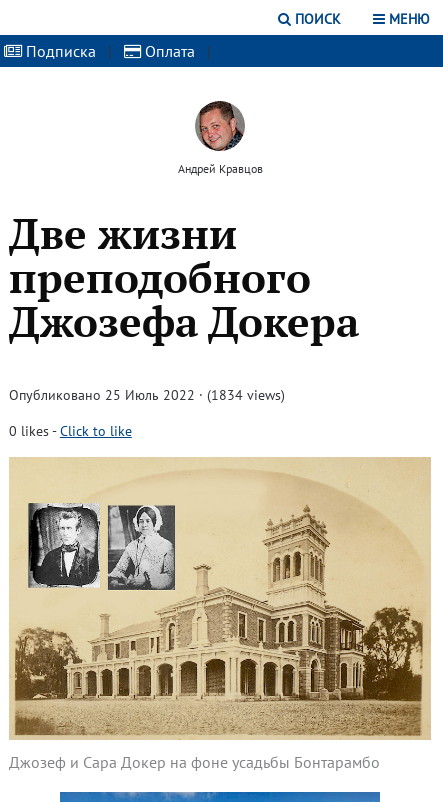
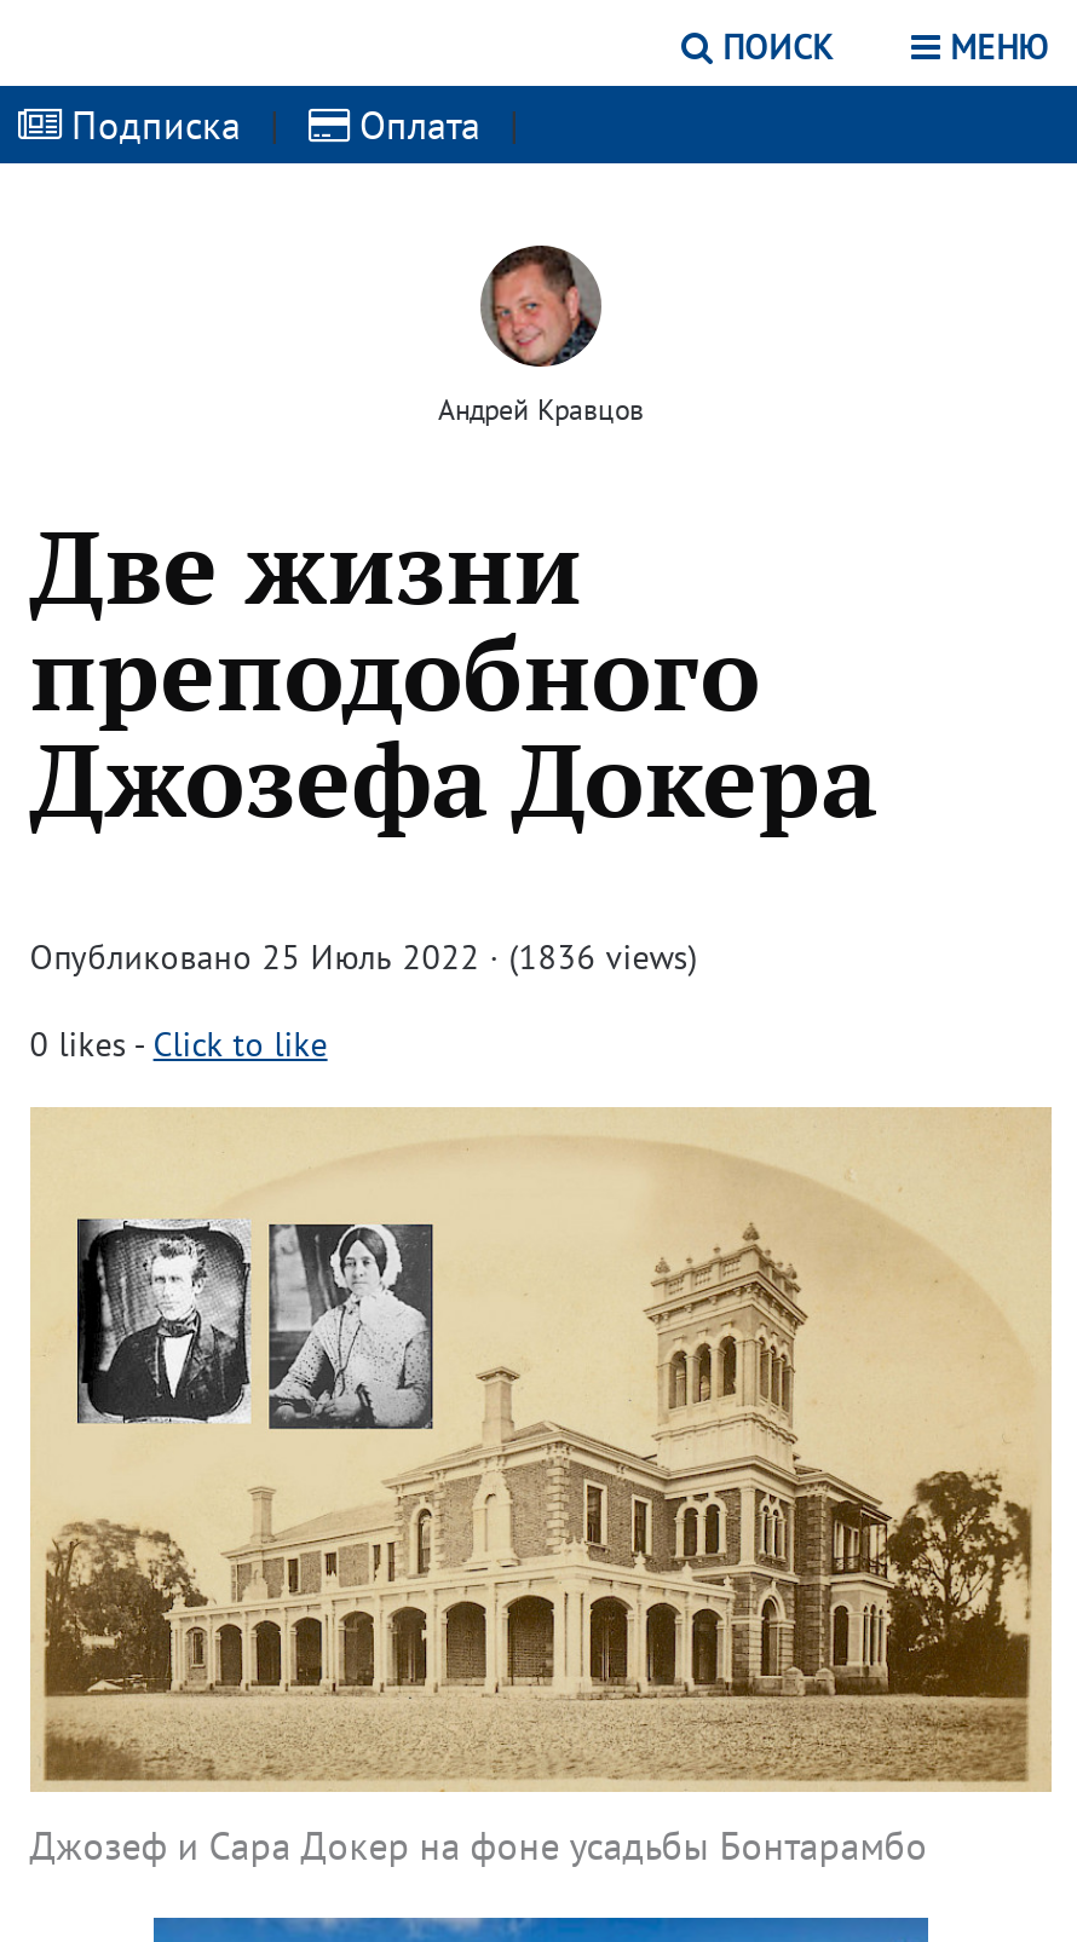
[9,386,285,404] Опубликовано 25 Июль 2022 · (1834 views) -> [30,935,698,979] Опубликовано 25 Июль 2022 · (1836 views)

